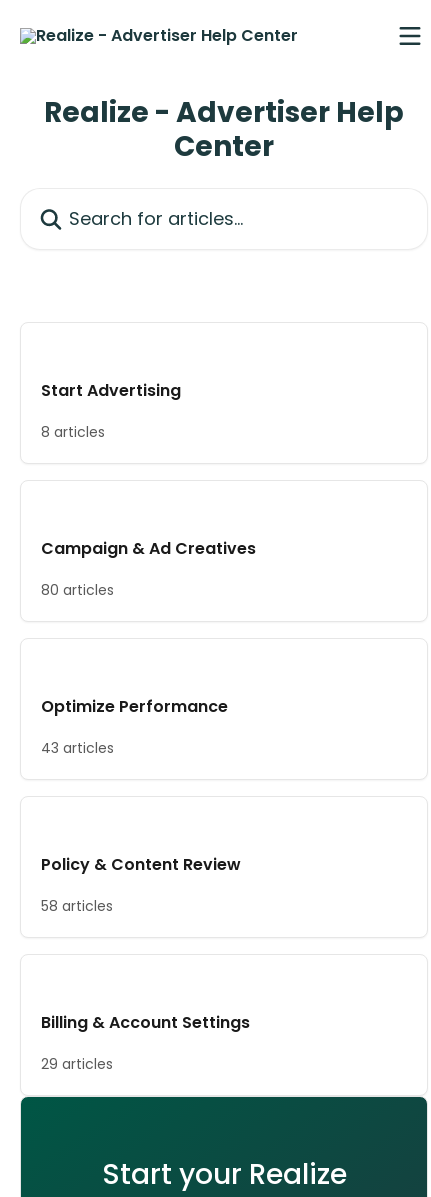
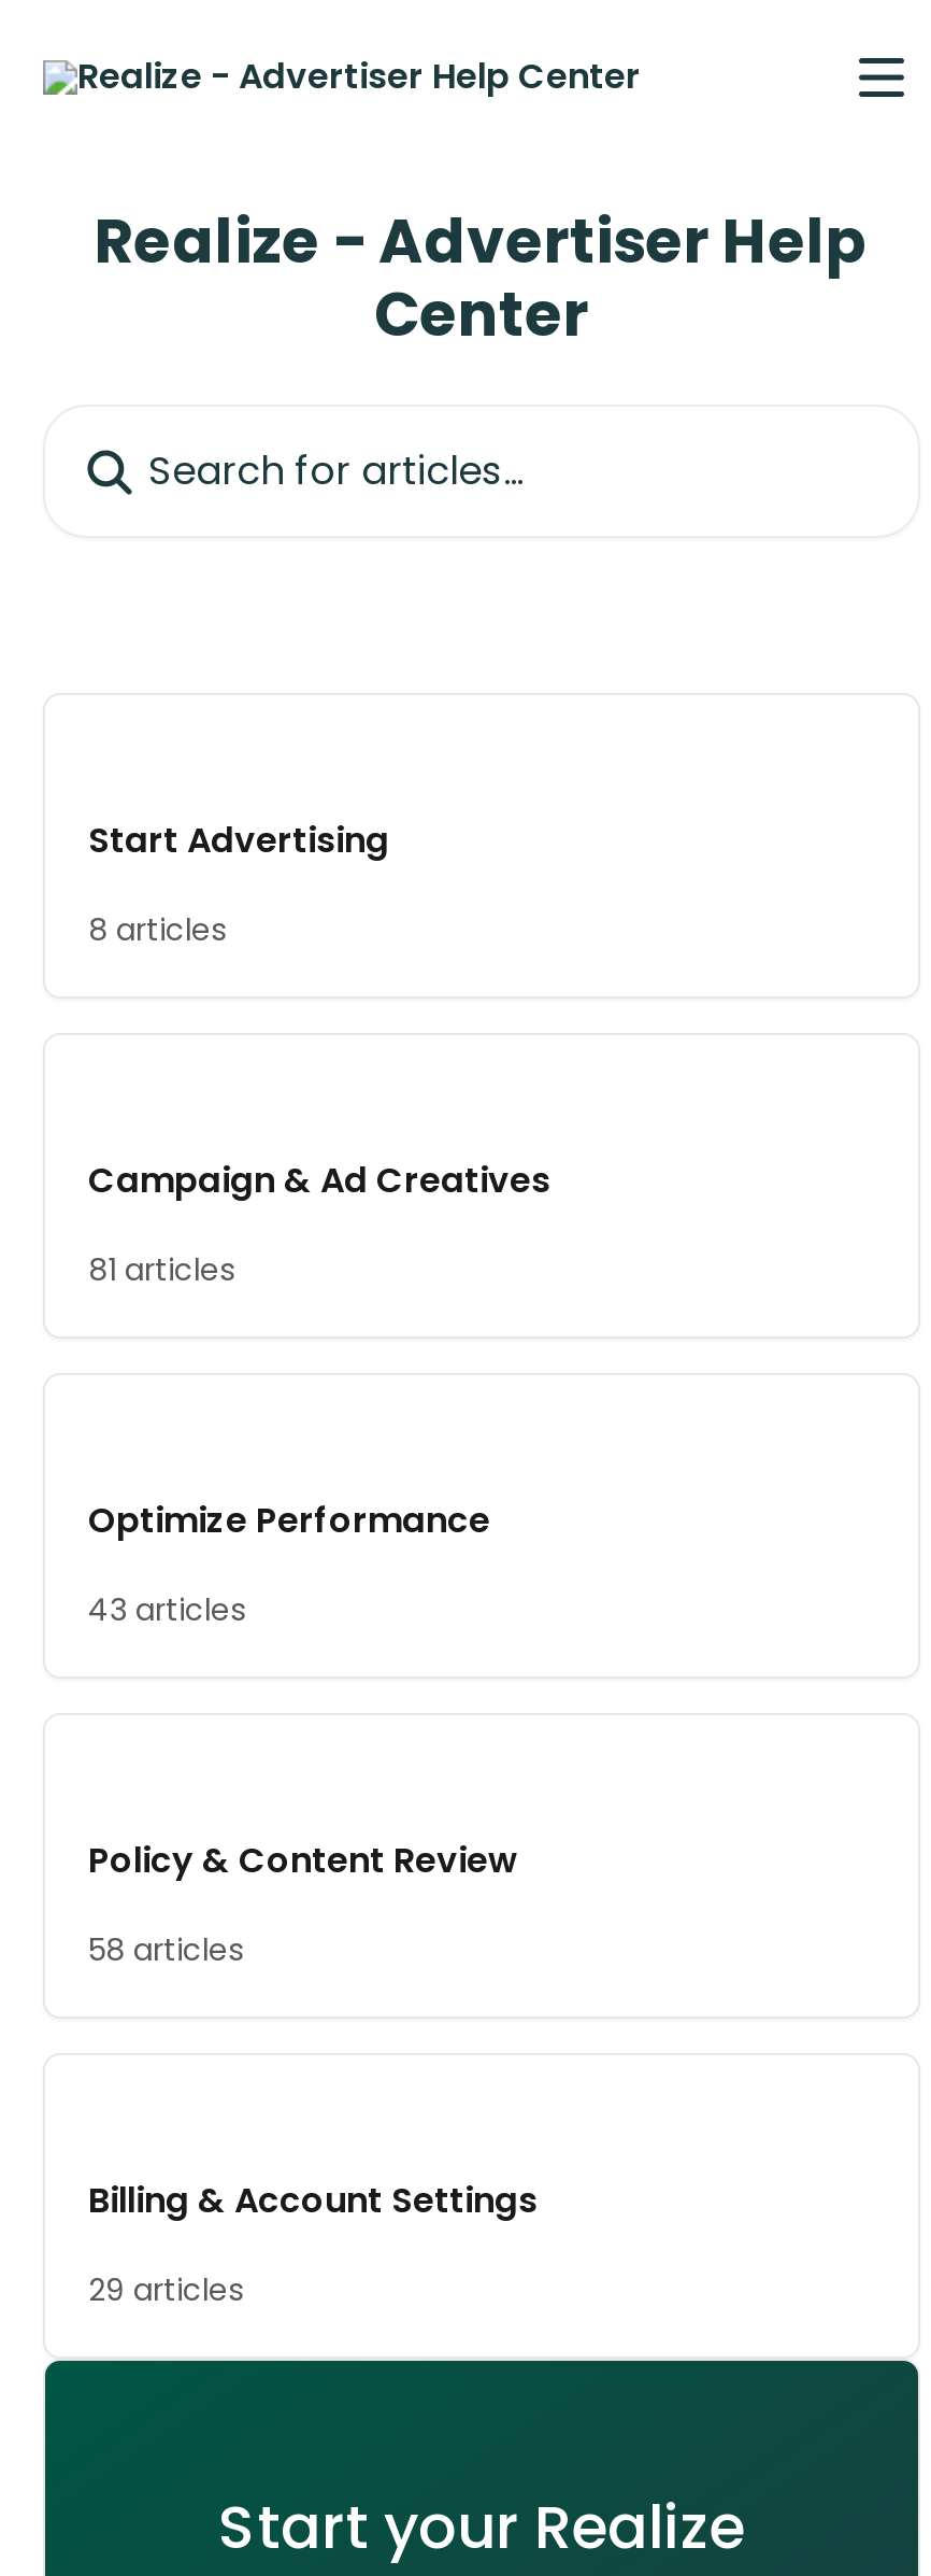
[41,580,114,600] 80 articles -> [88,1248,234,1291] 81 articles

